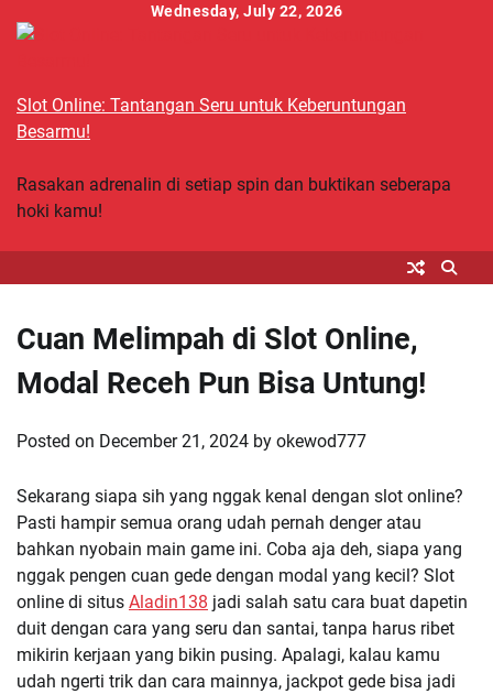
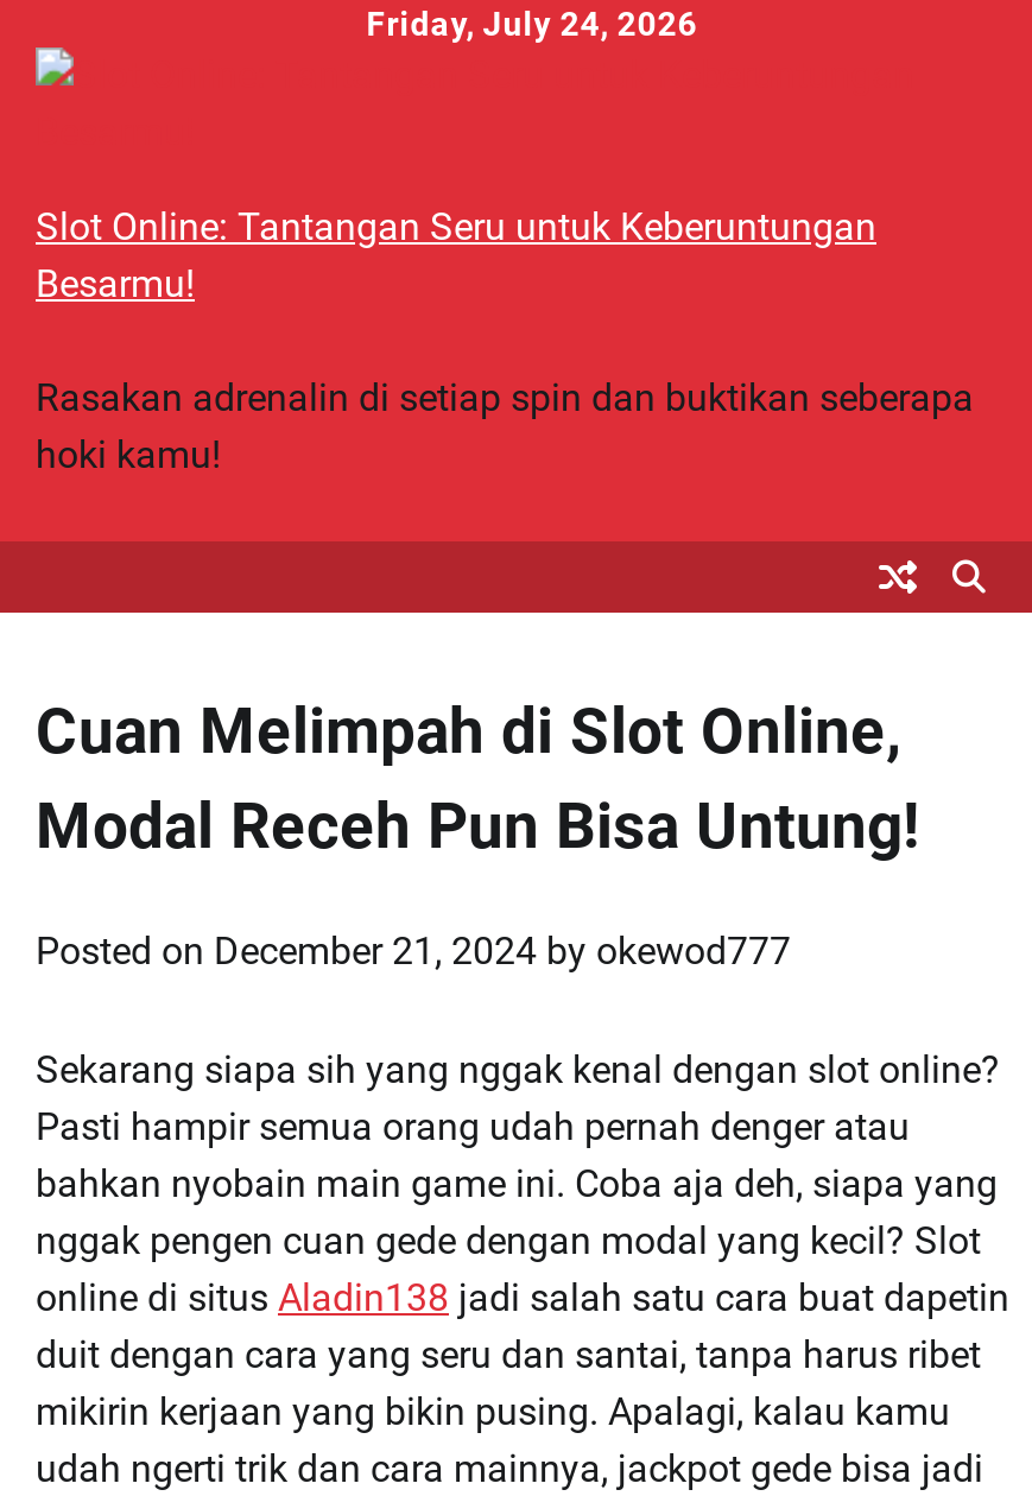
[150,2,343,20] Wednesday, July 22, 2026 -> [366,5,698,43] Friday, July 24, 2026

